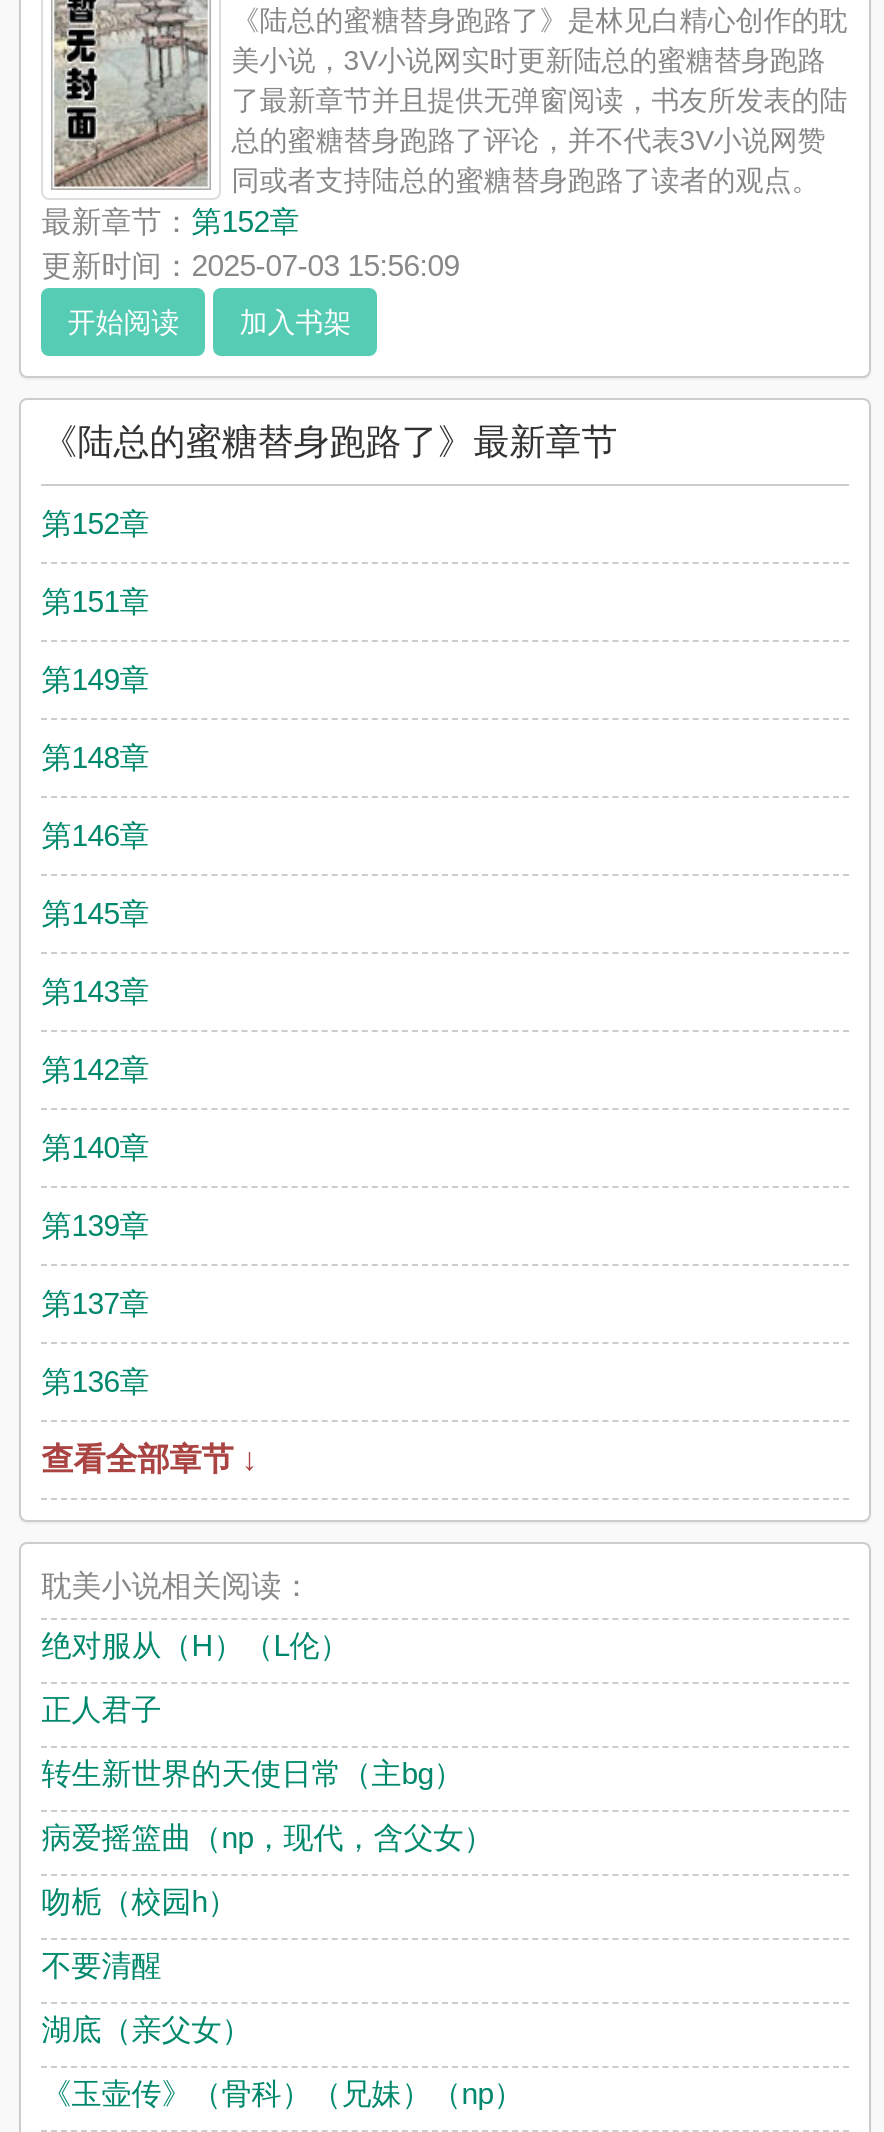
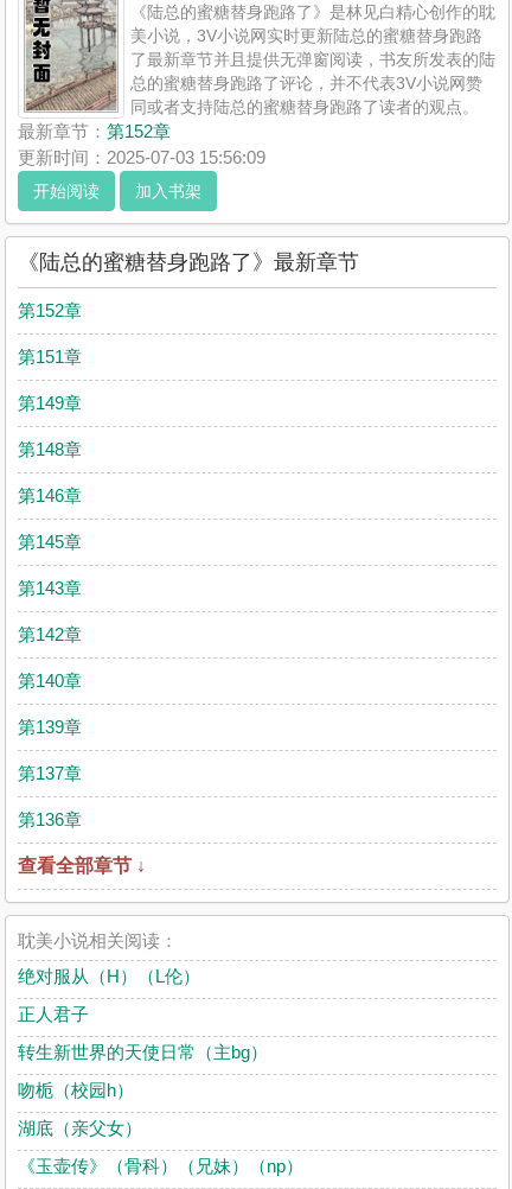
[41,1820,493,1854] 病爱摇篮曲（np，现代，含父女） -> none
[41,1948,161,1982] 不要清醒 -> none

